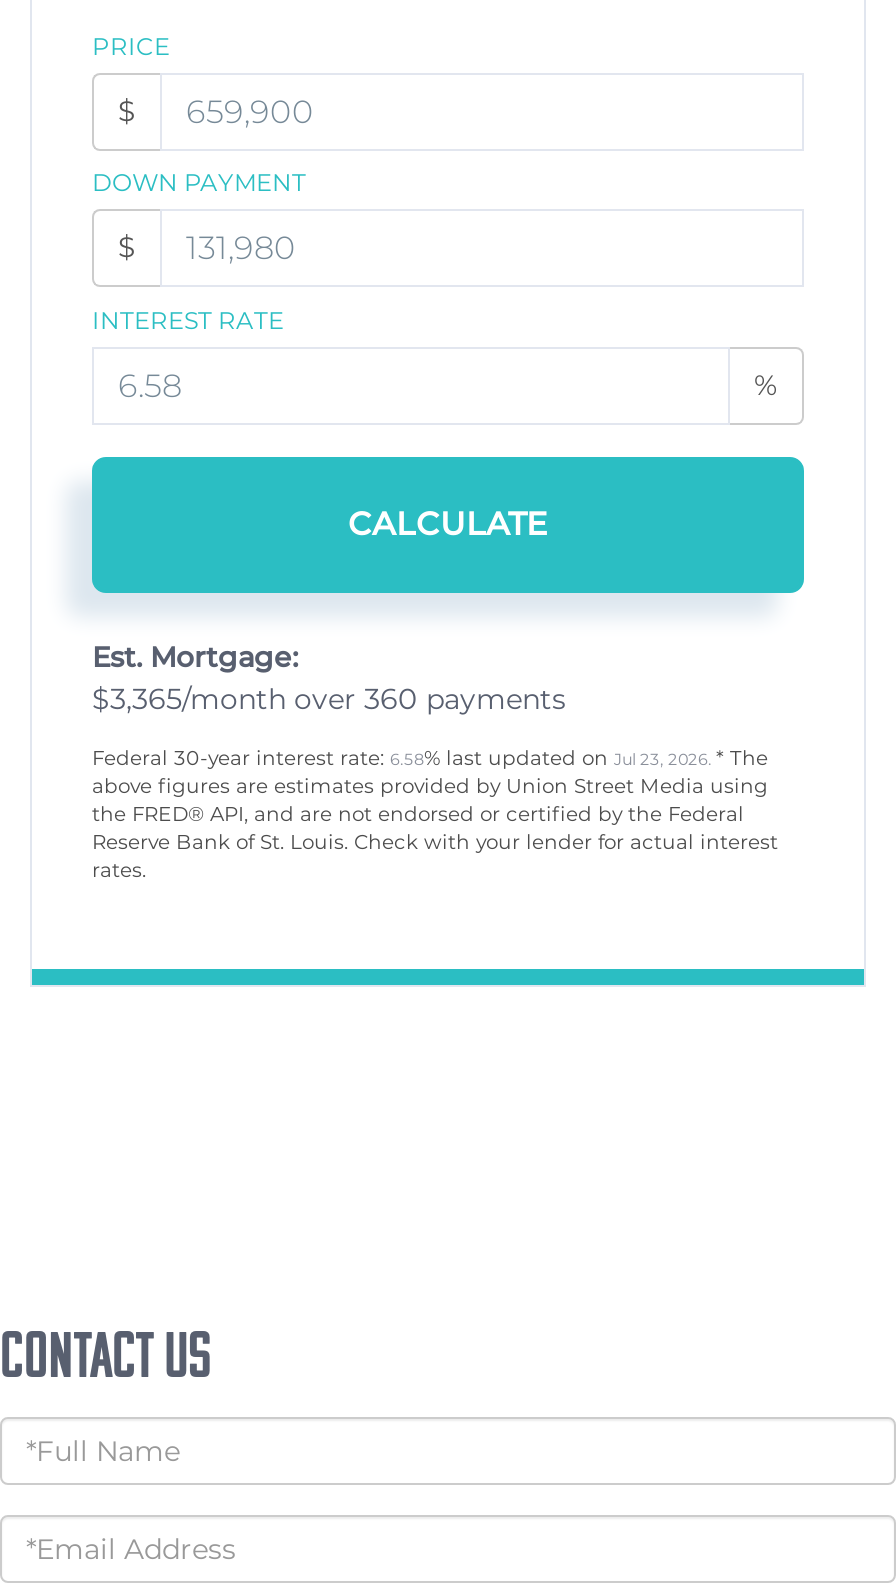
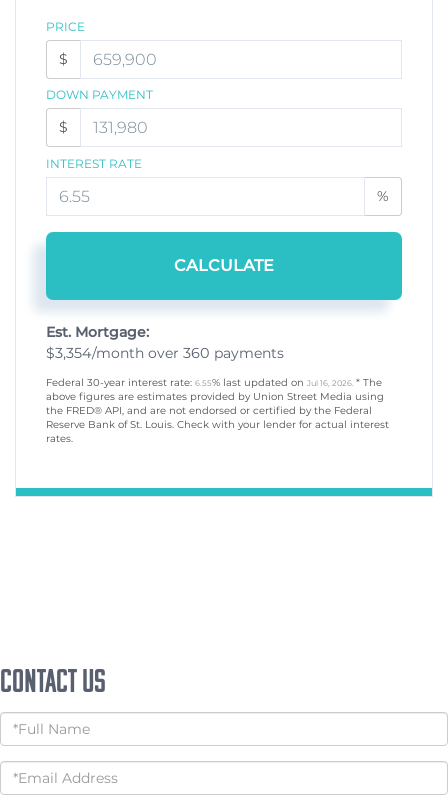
[92,681,566,717] $3,365/month over 360 payments -> [46,344,284,362] $3,354/month over 360 payments
[92,745,768,771] Federal 30-year interest rate: 6.58% last updated on Jul 23, 2026. * The -> [46,376,382,389] Federal 30-year interest rate: 6.55% last updated on Jul 16, 2026. * The

